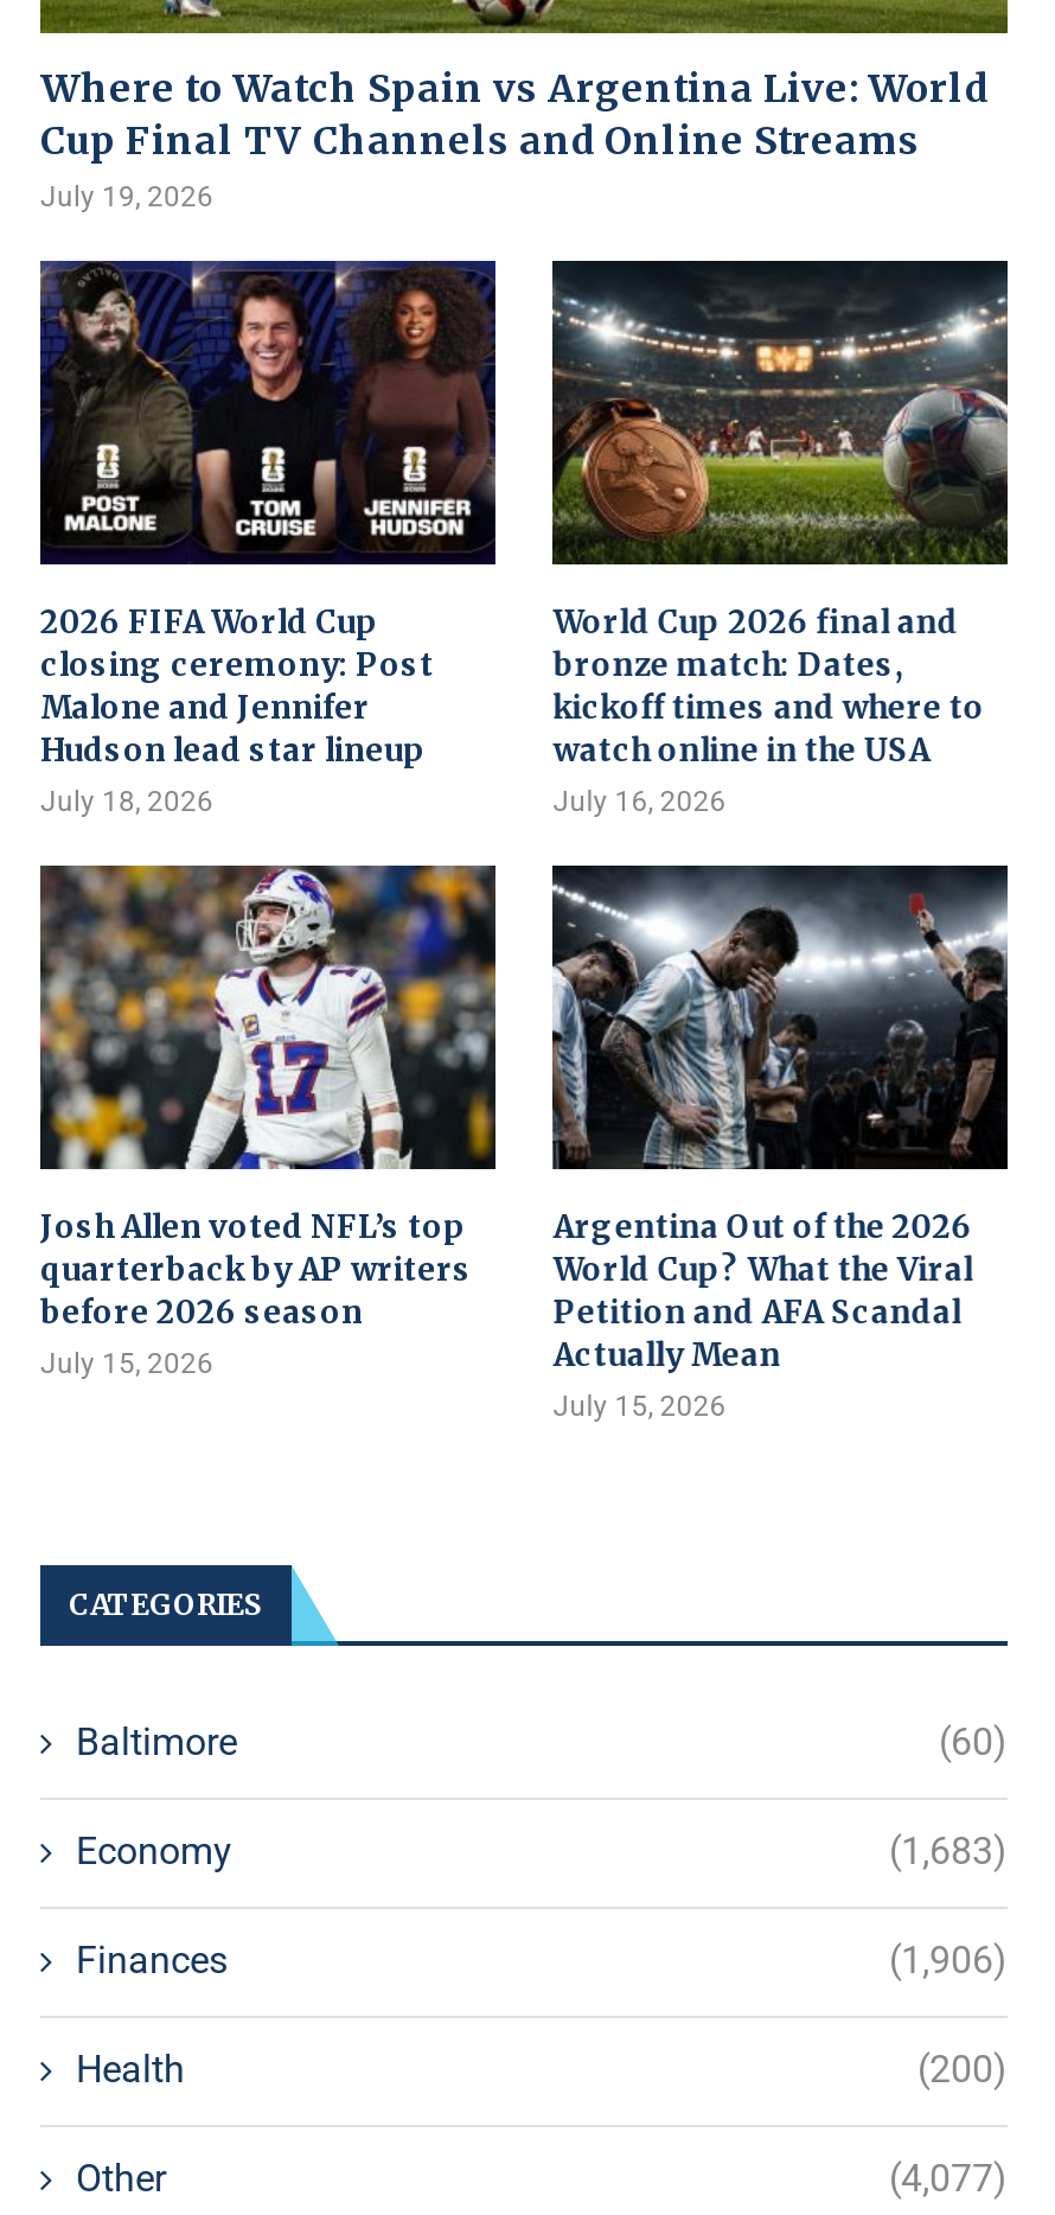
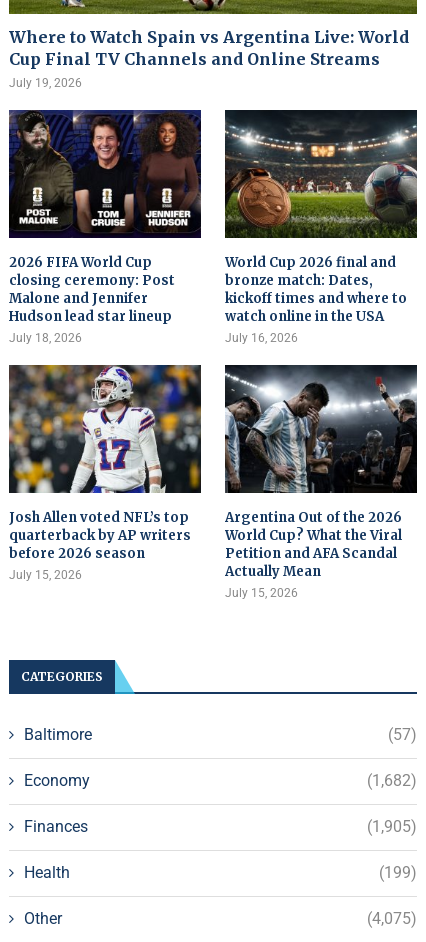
[939,1719,1008,1764] (60) -> [388,725,417,744] (57)
[889,1828,1008,1873] (1,683) -> [367,771,417,790] (1,682)
[889,1937,1008,1982] (1,906) -> [367,817,417,836] (1,905)
[917,2046,1008,2091] (200) -> [379,863,417,882] (199)
[889,2155,1008,2200] (4,077) -> [367,909,417,928] (4,075)

